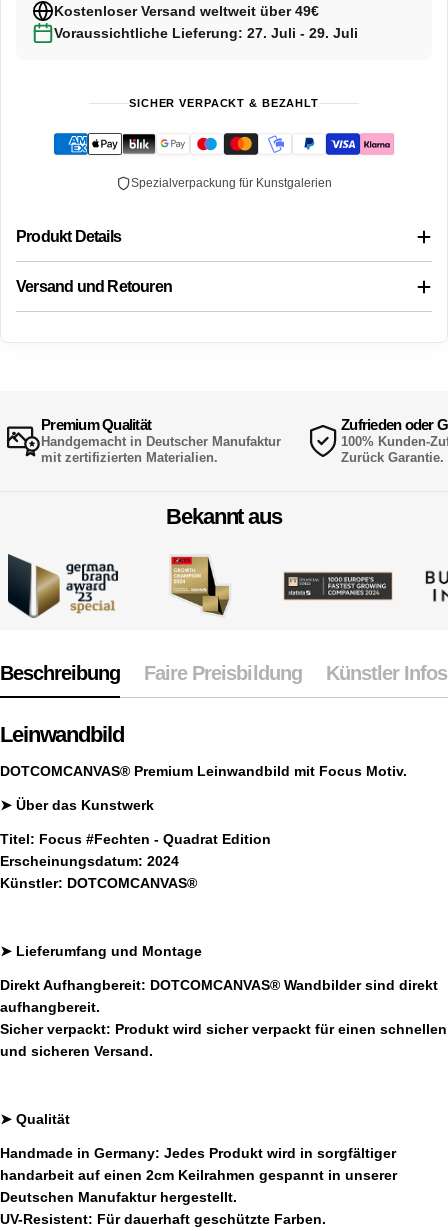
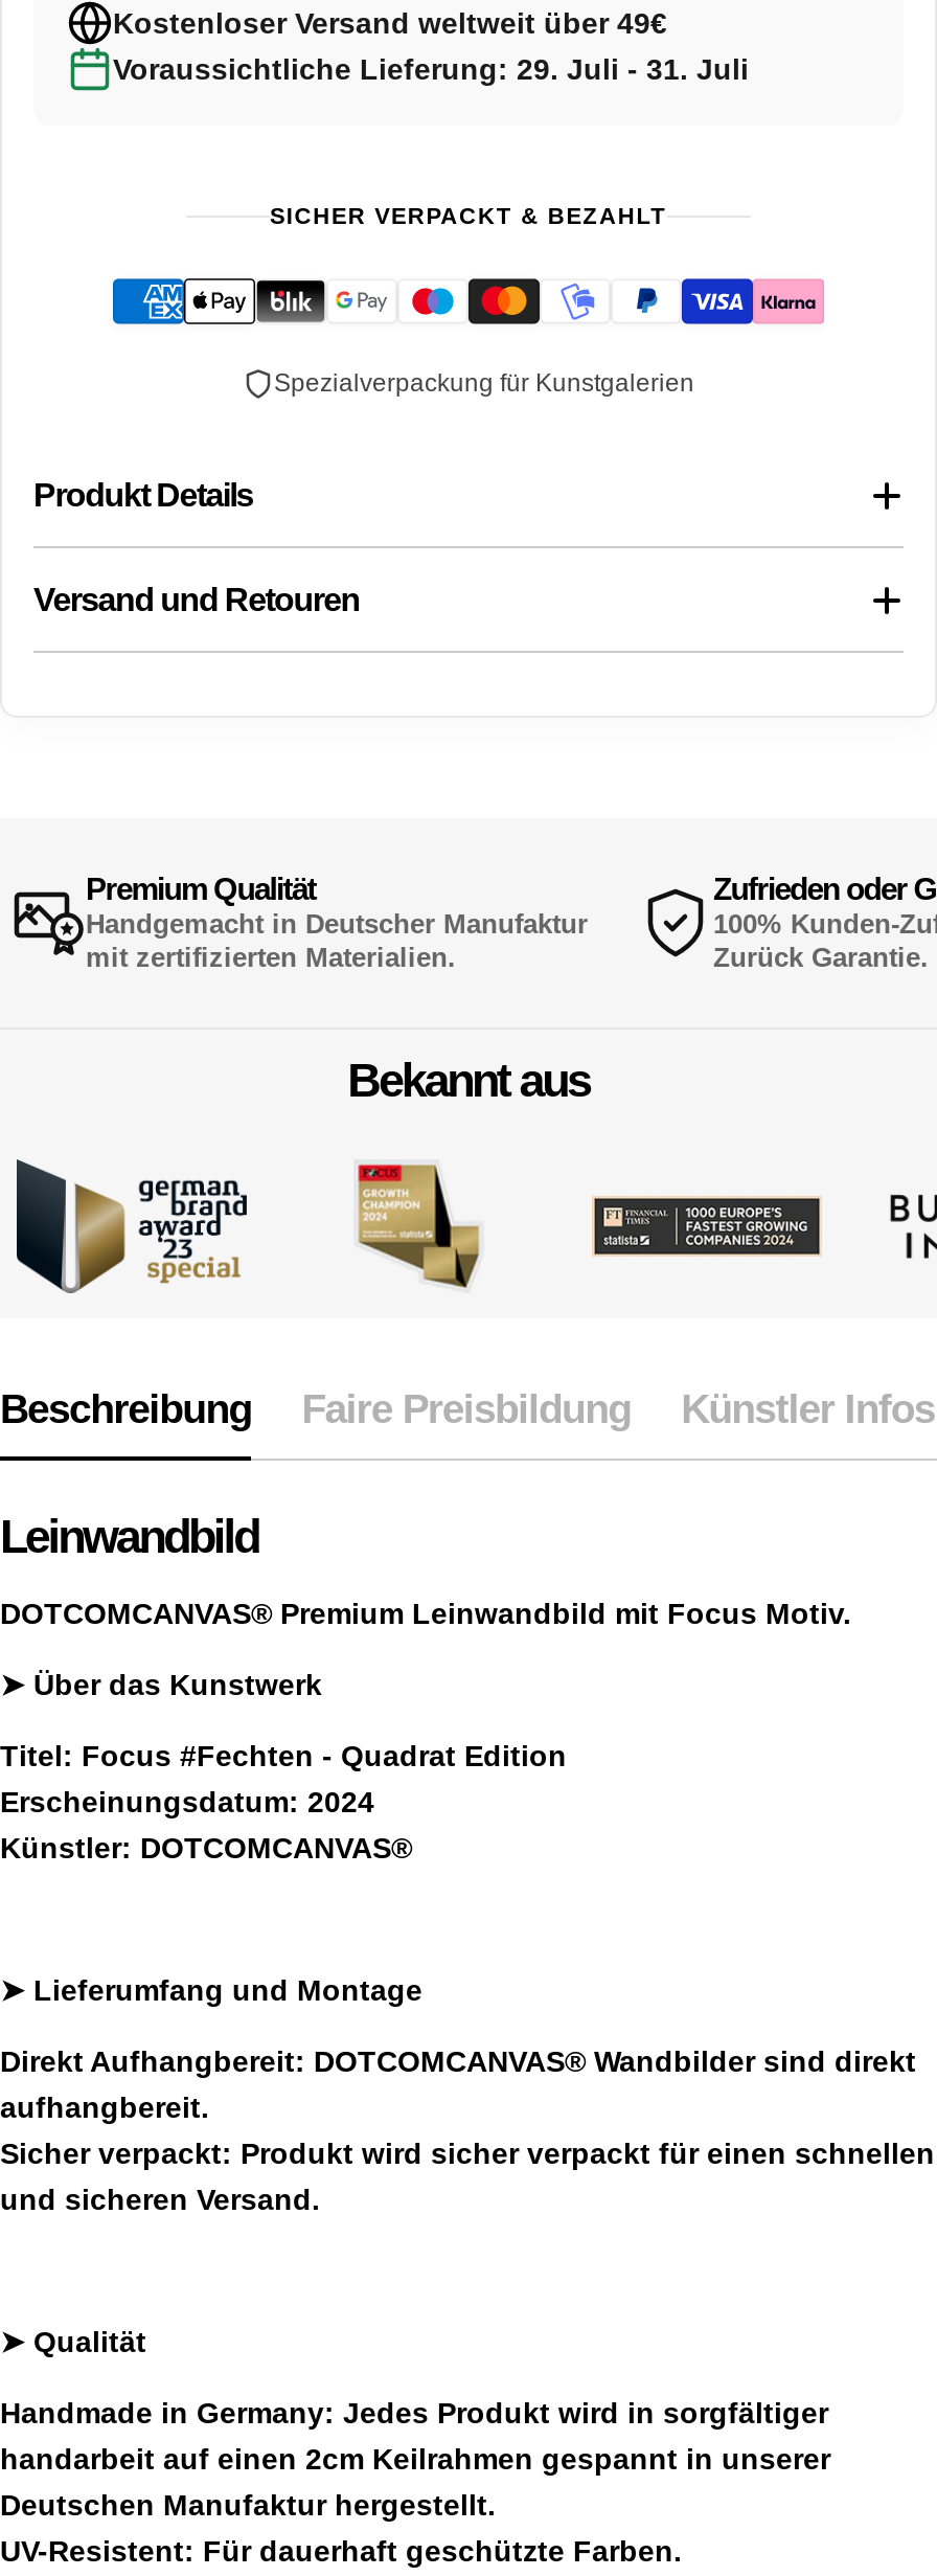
[54,25,358,41] Voraussichtliche Lieferung: 27. Juli - 29. Juli -> [113,53,749,86] Voraussichtliche Lieferung: 29. Juli - 31. Juli

